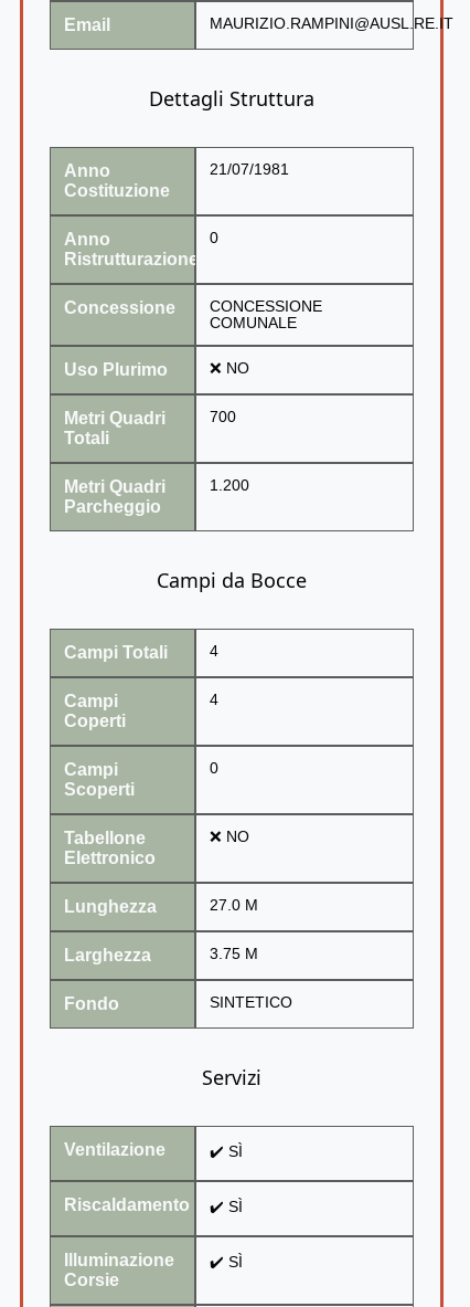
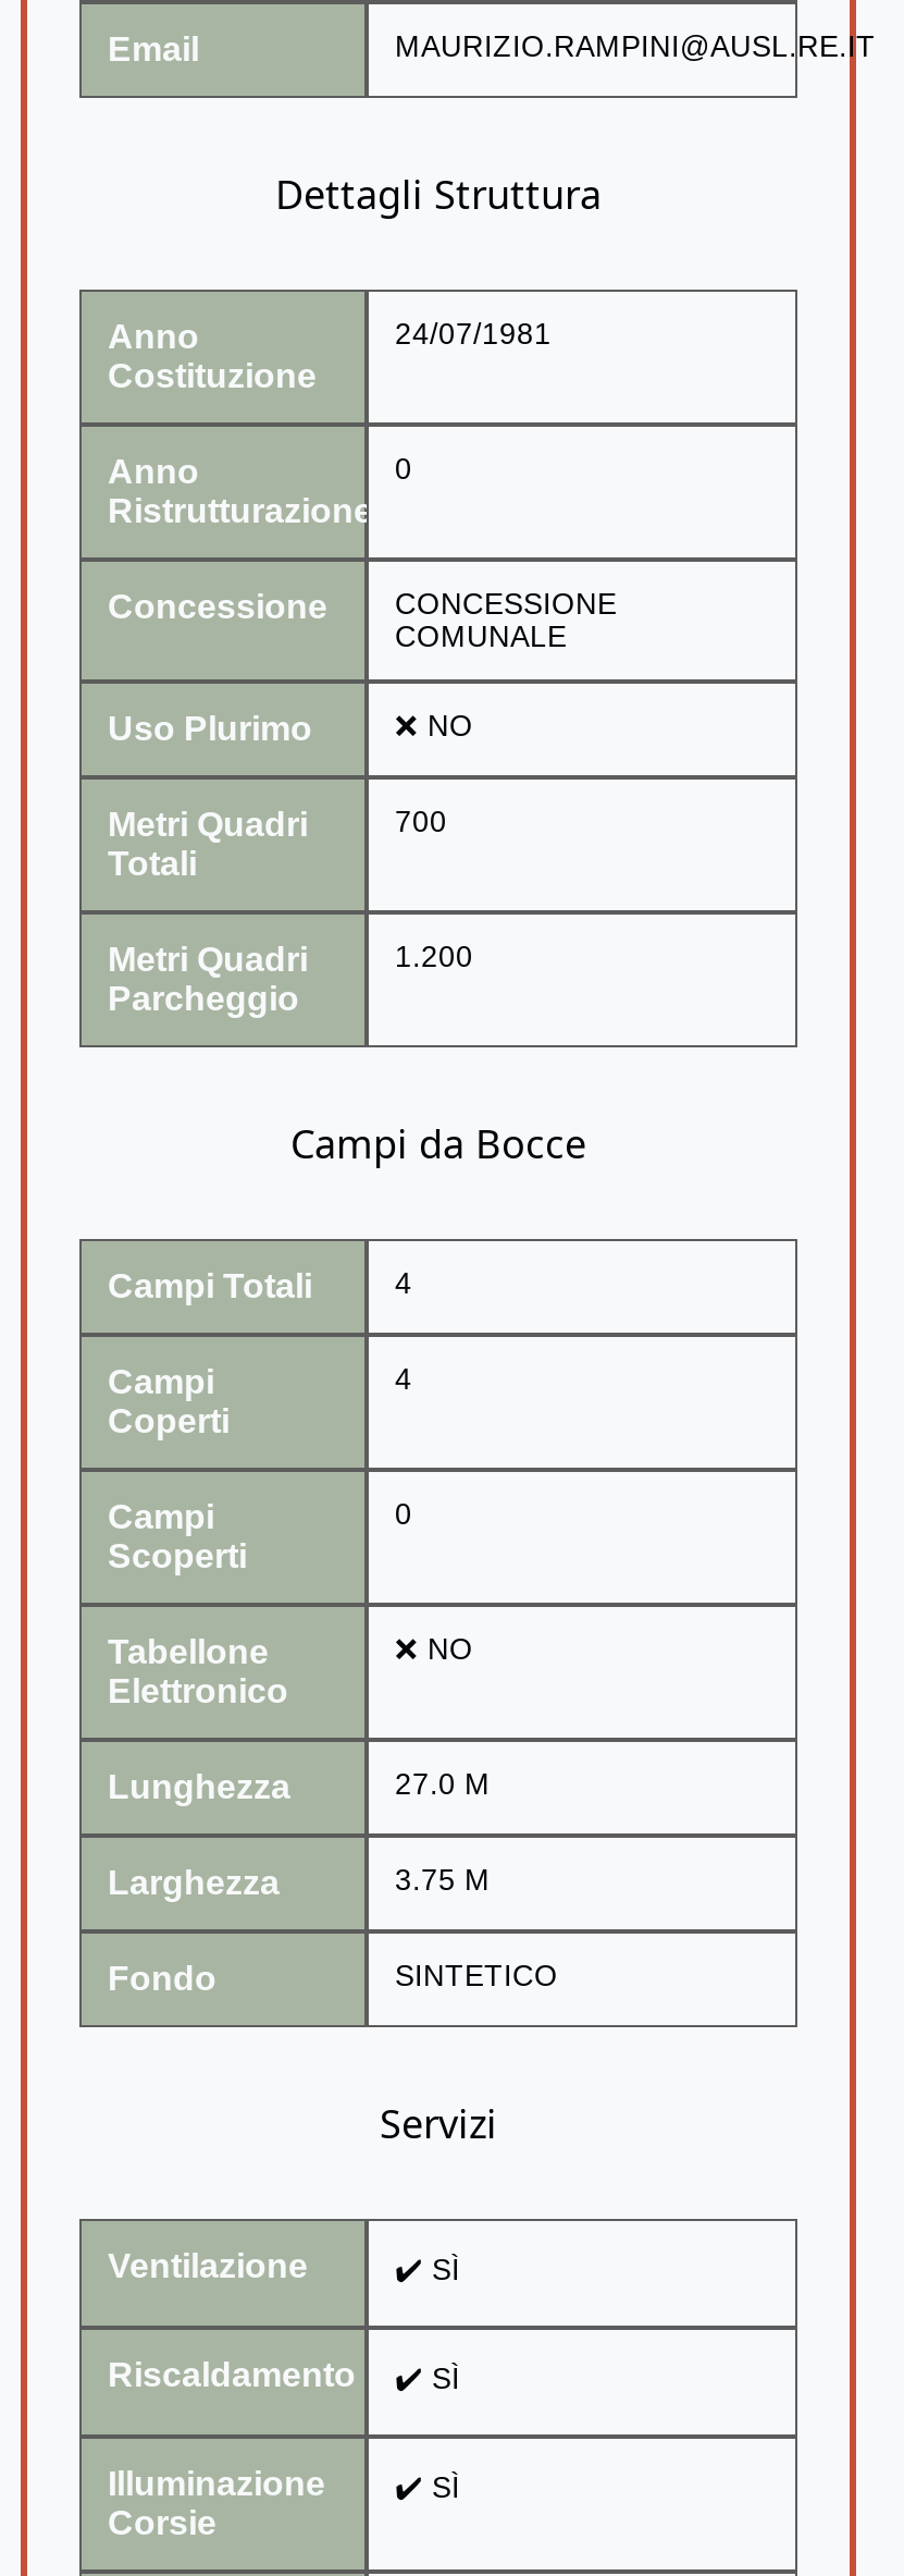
[210,161,289,178] 21/07/1981 -> [395,317,552,350] 24/07/1981

